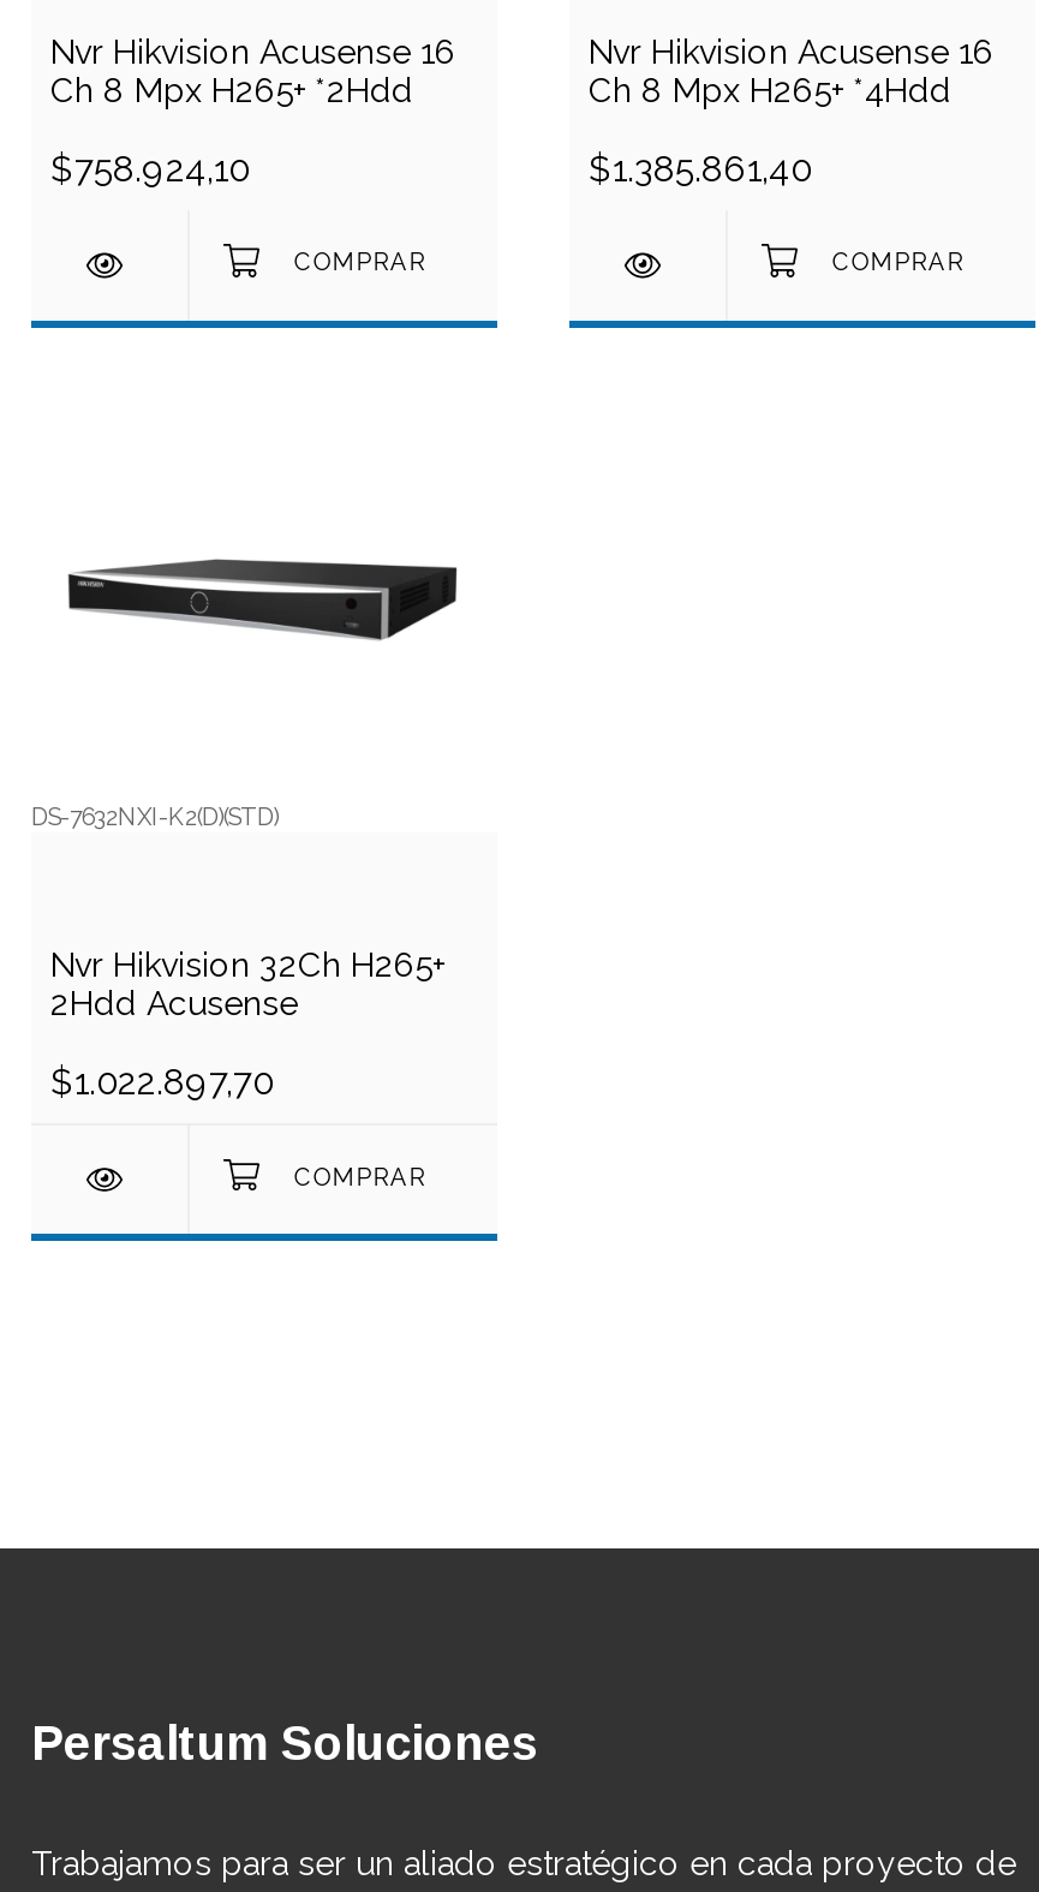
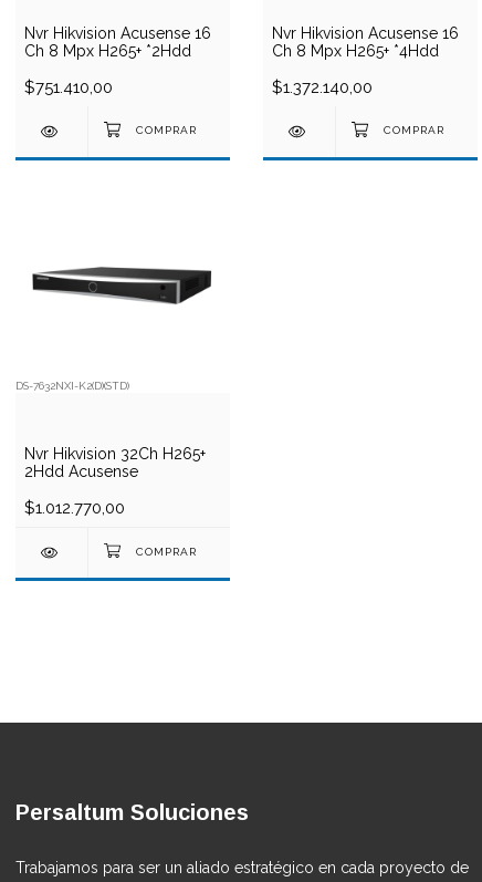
[50,147,250,190] $758.924,10 -> [24,77,113,97] $751.410,00
[589,147,812,190] $1.385.861,40 -> [272,77,373,97] $1.372.140,00
[50,1061,274,1104] $1.022.897,70 -> [24,498,125,518] $1.012.770,00

